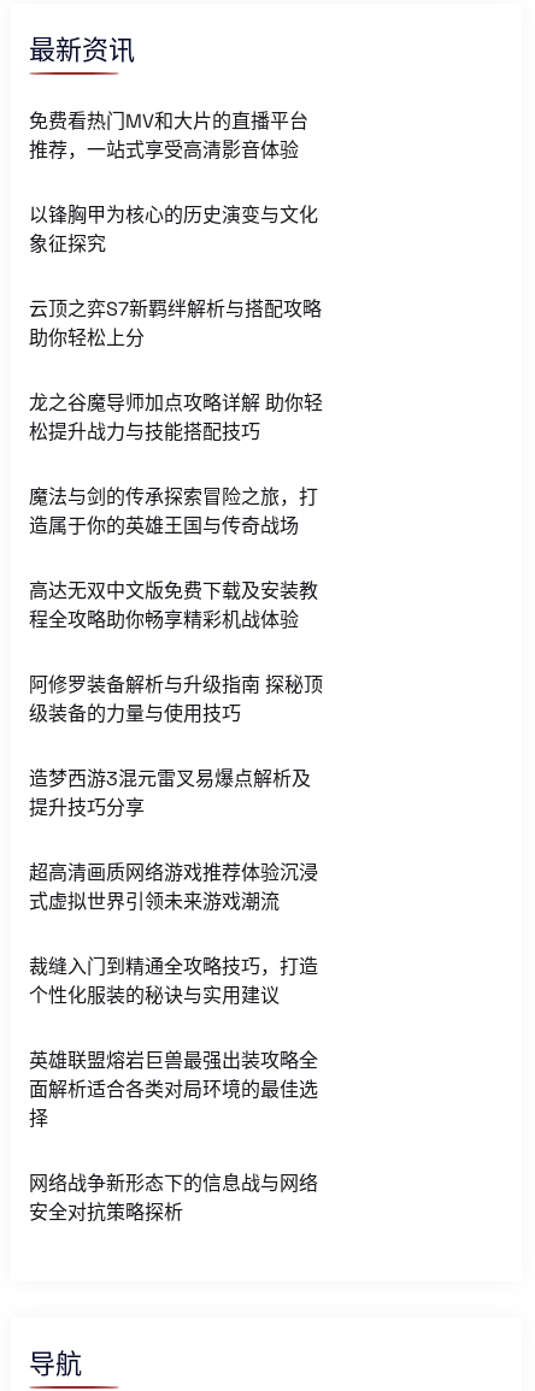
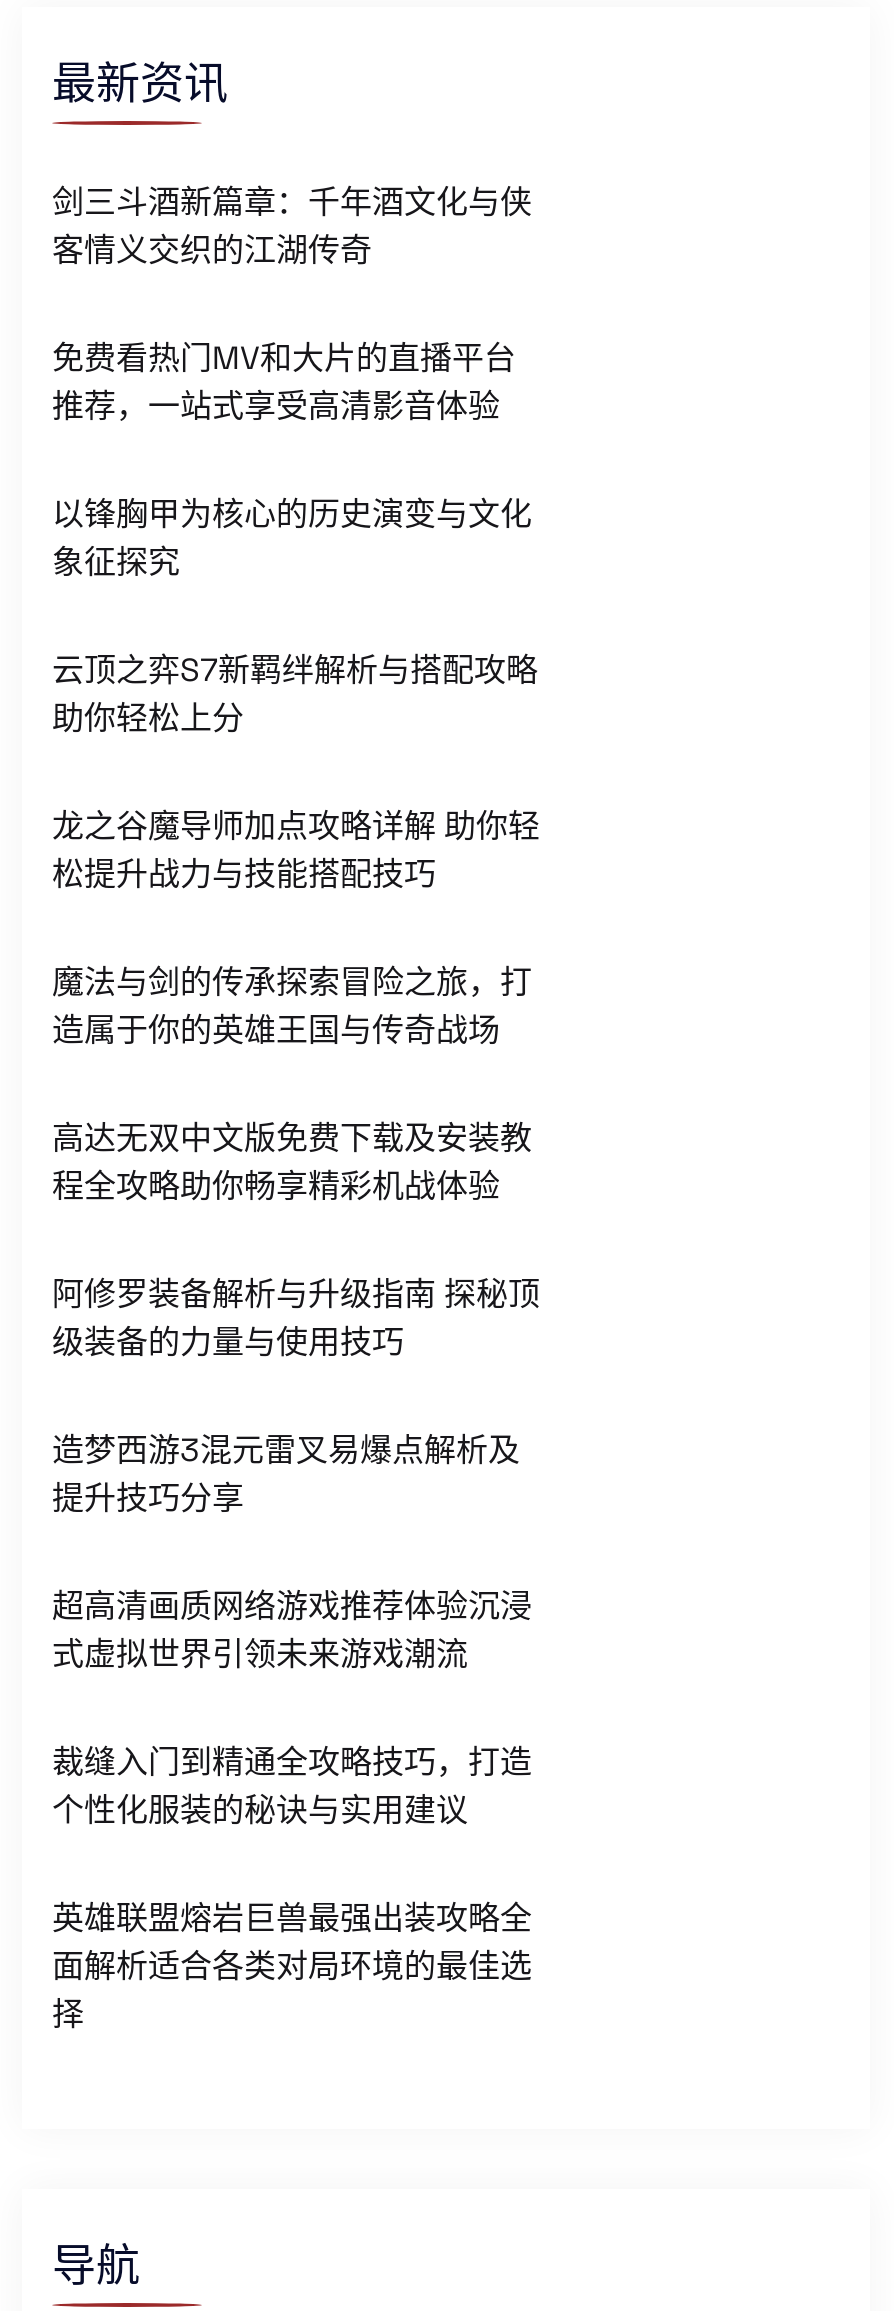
none -> [52,181,532,271] 剑三斗酒新篇章：千年酒文化与侠 | 客情义交织的江湖传奇
moved [29,108,323,1131] -> [52,337,540,2035]: 免费看热门MV和大片的直播平台 | 推荐，一站式享受高清影音体验 | 以锋胸甲为核心的历史演变与文化 | ... | 面解析适合各类对局环境的最佳选 | 择
[29,1171,318,1225] 网络战争新形态下的信息战与网络 | 安全对抗策略探析 -> none

